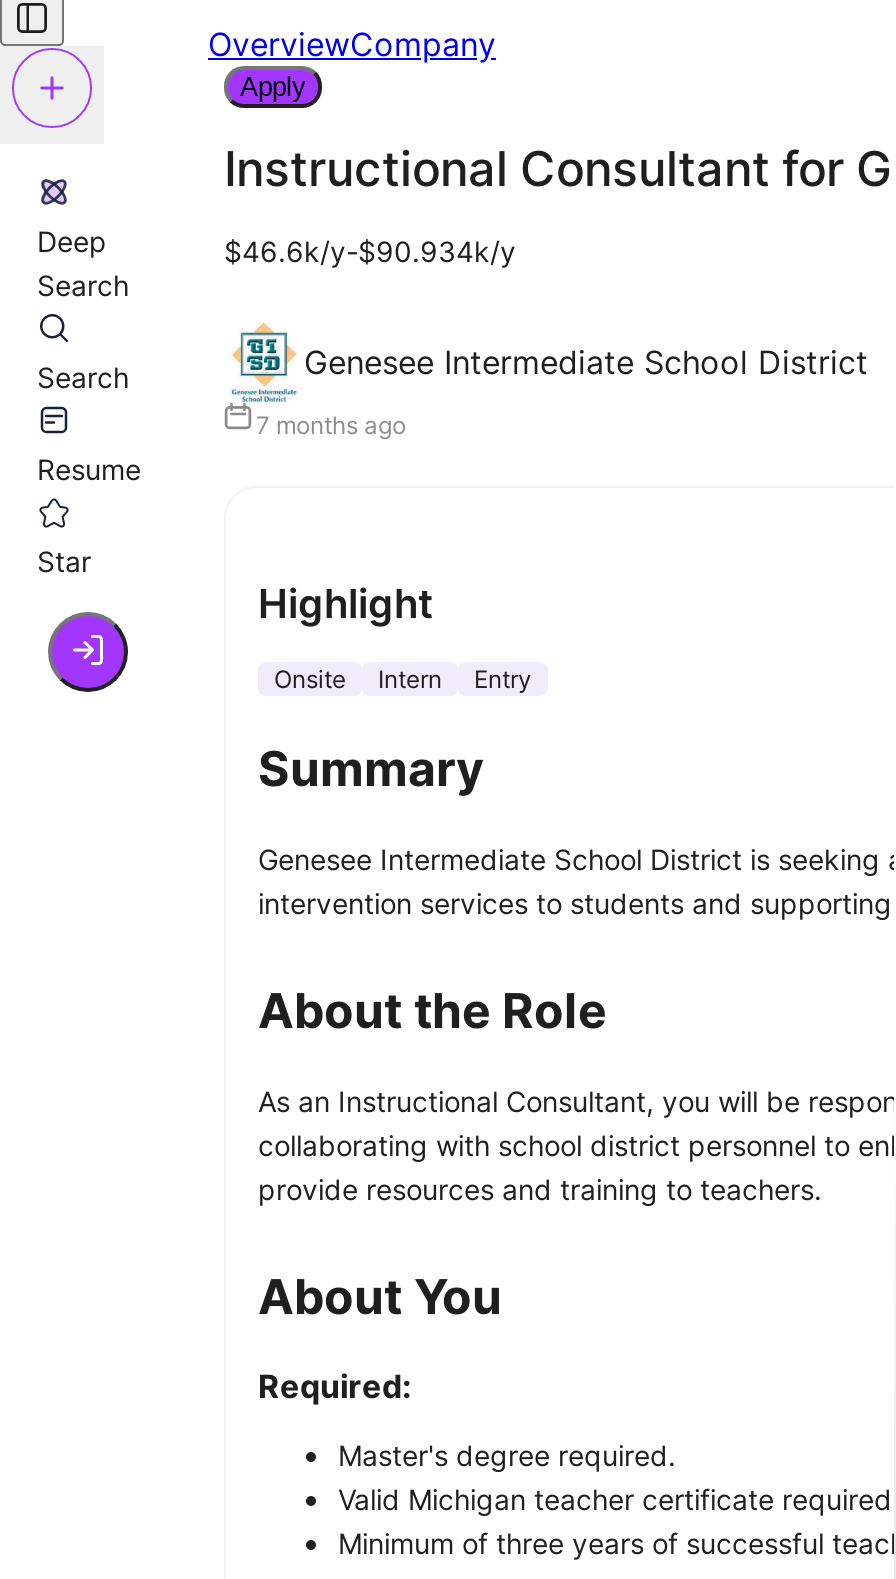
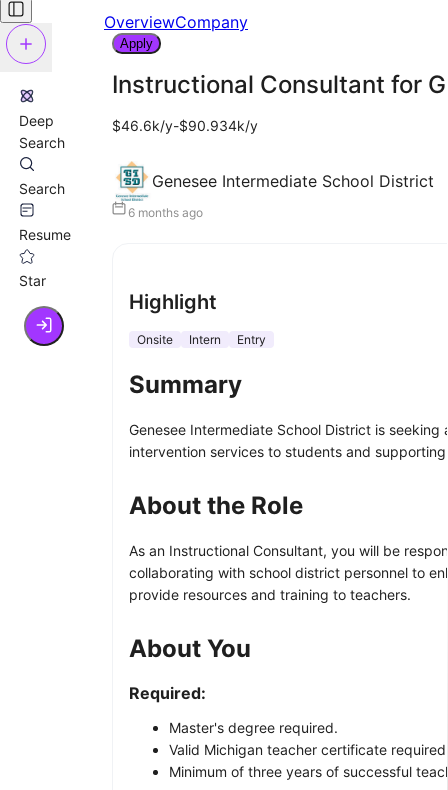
[256,410,406,440] 7 months ago -> [128,205,203,220] 6 months ago

